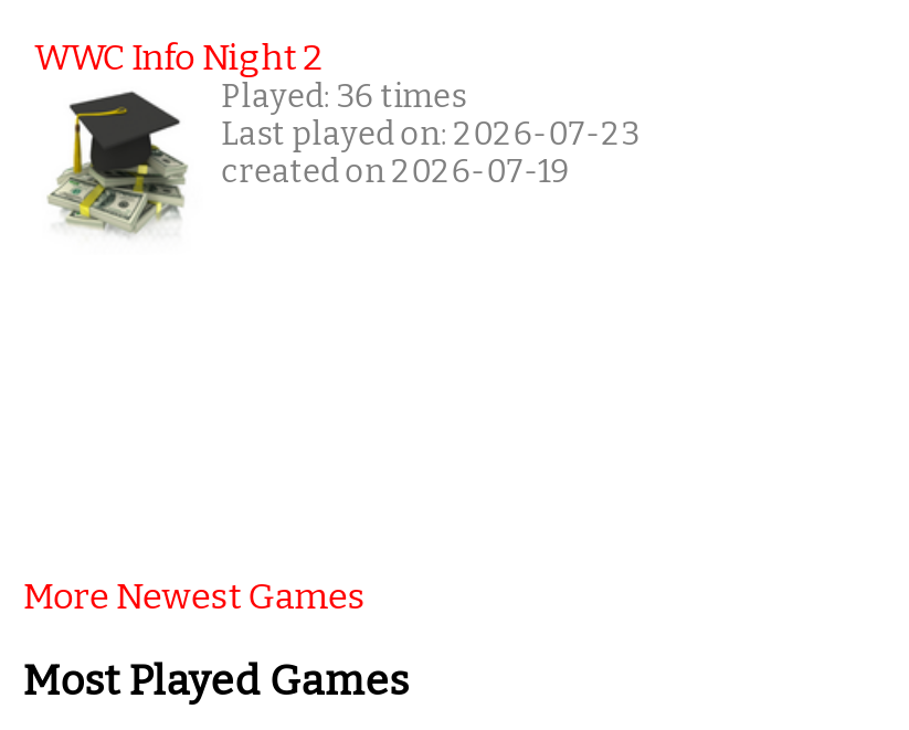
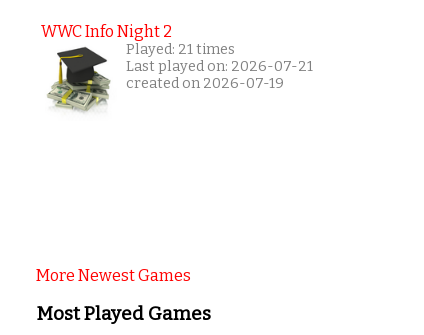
[222,77,467,115] Played: 36 times -> [126,40,235,57] Played: 21 times
[222,115,639,152] Last played on: 2026-07-23 -> [126,57,313,74] Last played on: 2026-07-21

